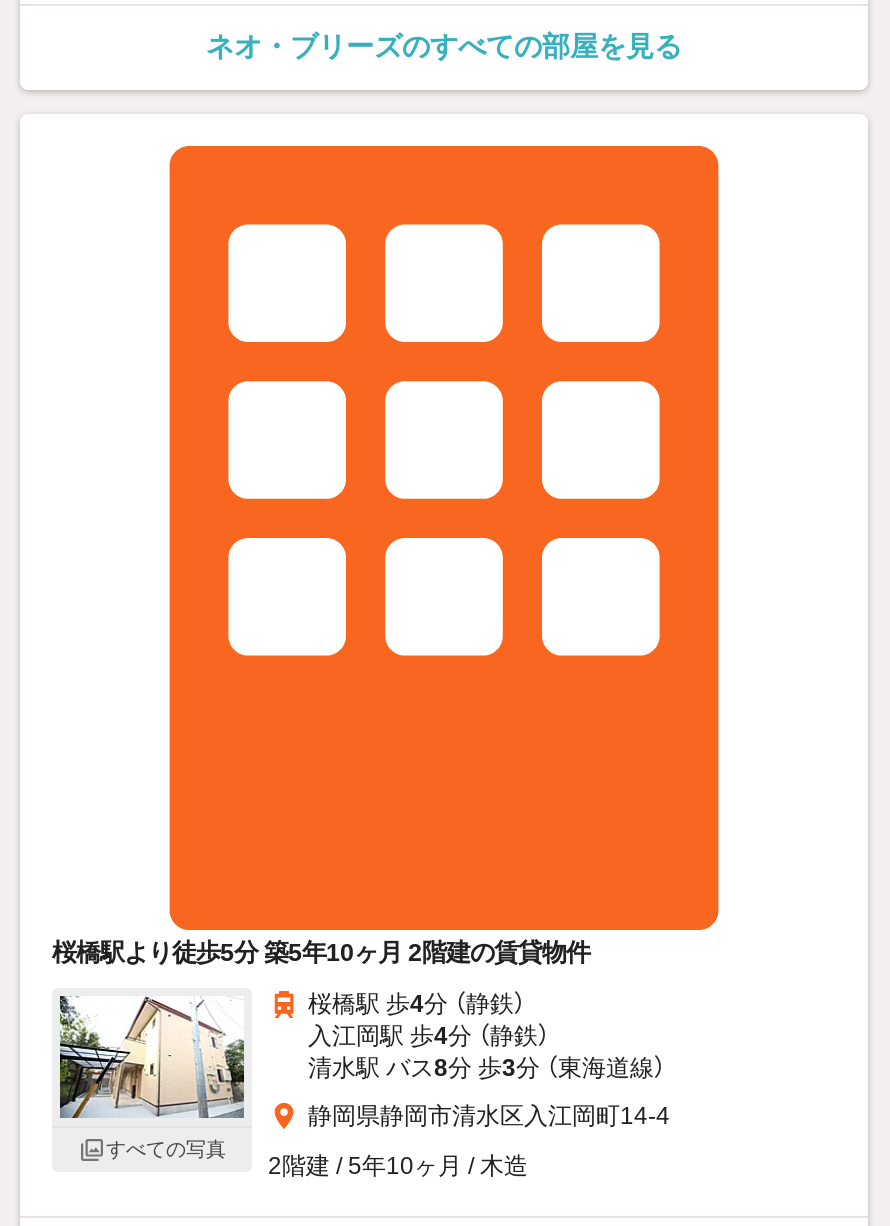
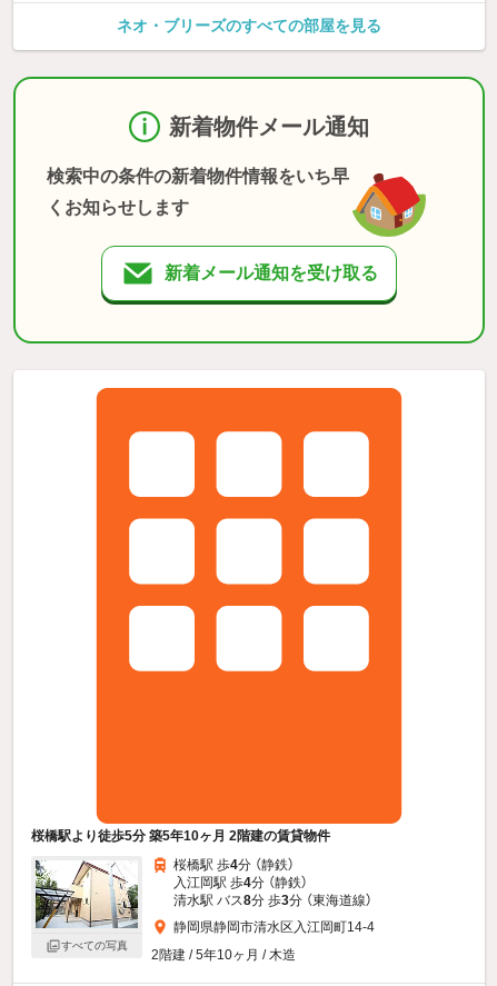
none -> [12,74,486,346] [image] | 新着物件メール通知 | 検索中の条件の新着物件情報をいち早 | くお知らせします | 新着メール通知を受け取る

